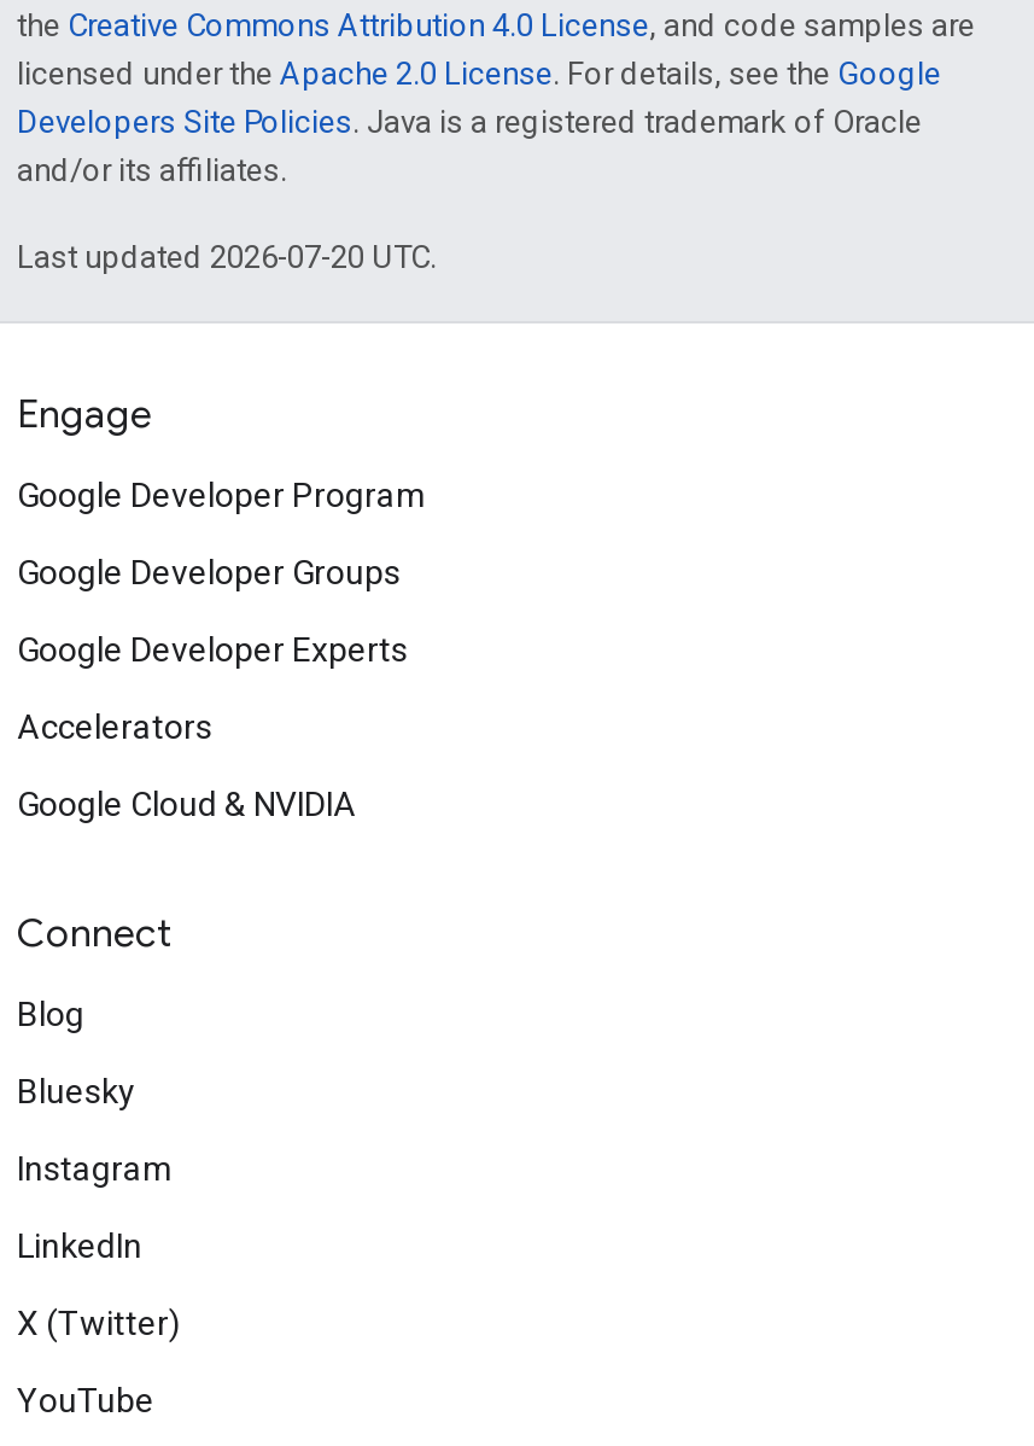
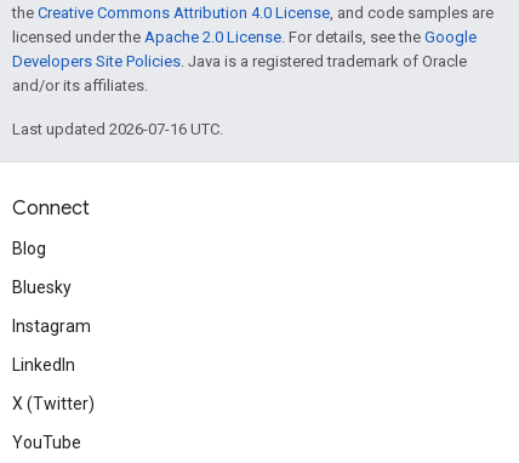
[17,239,437,823] Last updated 2026-07-20 UTC. | Engage | Google Developer Program | Google Developer Groups | Google Developer Experts | Accelerators | Google Cloud & NVIDIA -> [12,120,223,138] Last updated 2026-07-16 UTC.

